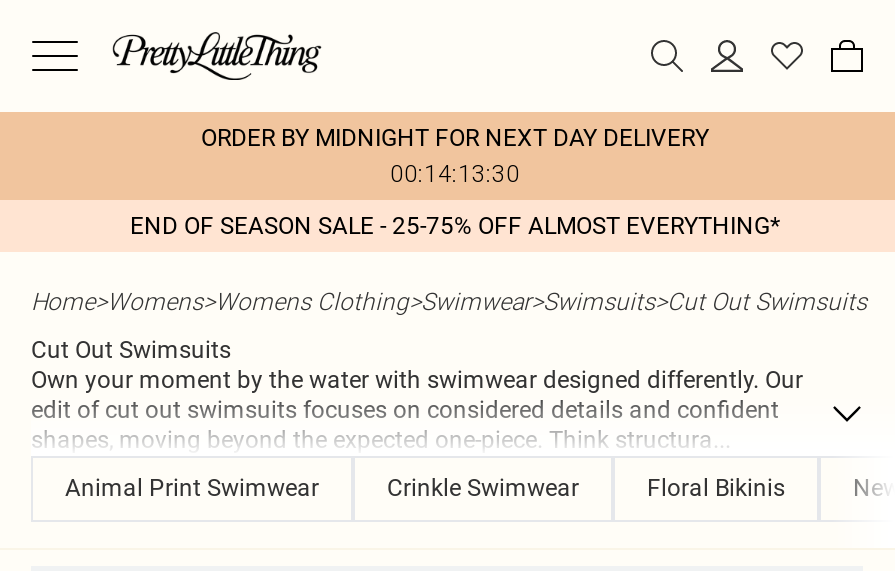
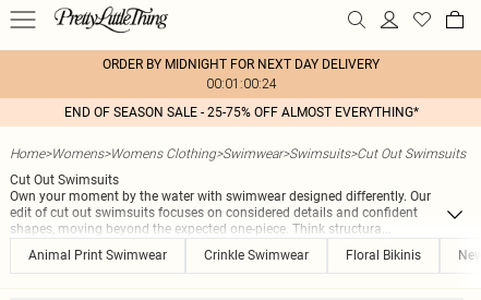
[390,158,520,188] 00:14:13:30 -> [206,75,276,92] 00:01:00:24

